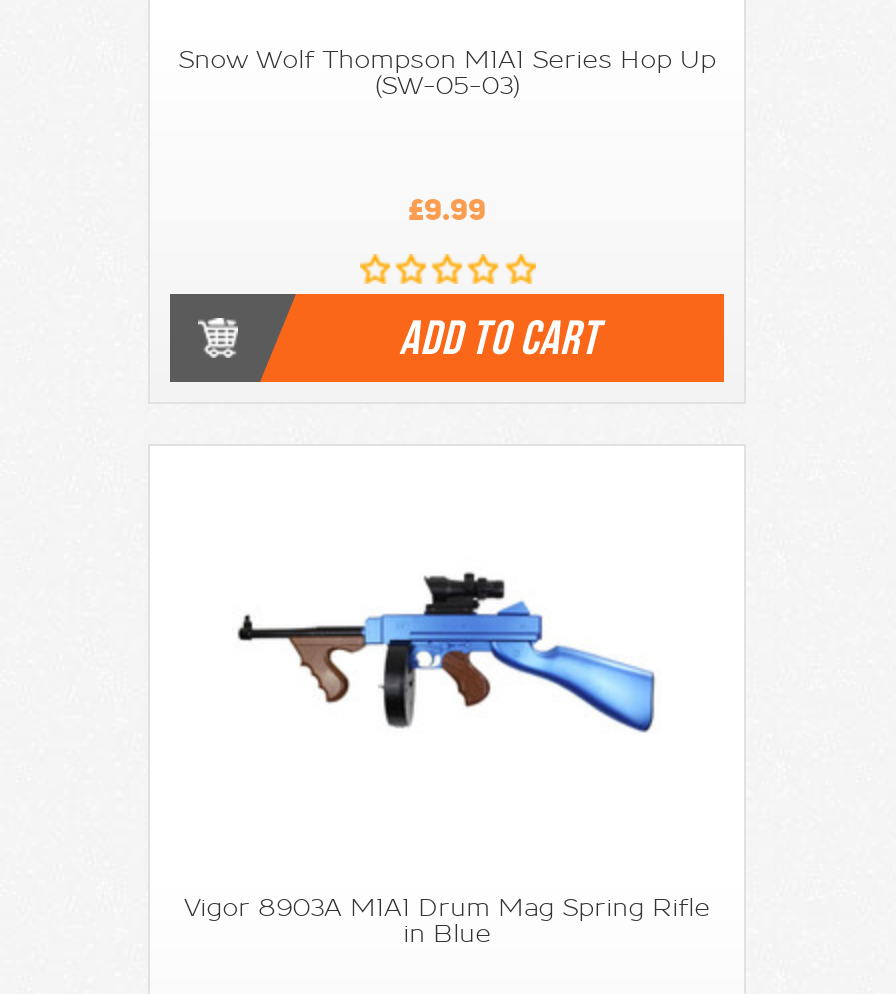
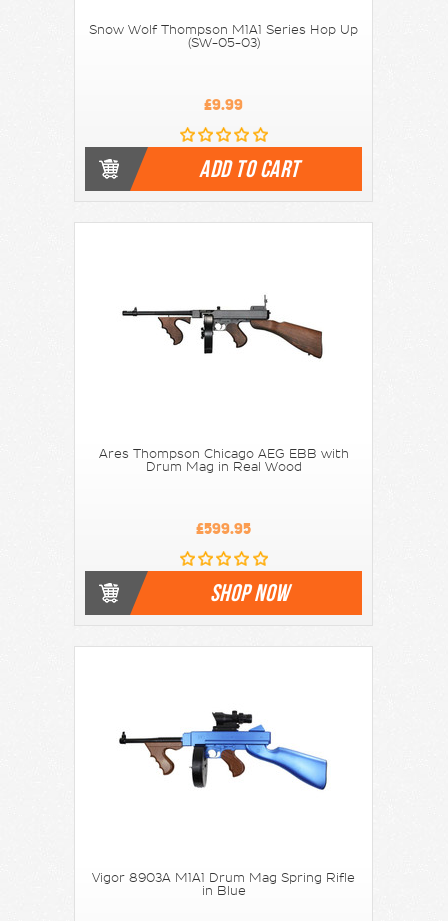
none -> [99,448,349,606] Ares Thompson Chicago AEG EBB with | Drum Mag in Real Wood | £599.95 | SHOP NOW
none -> [121,295,324,360] [image]

